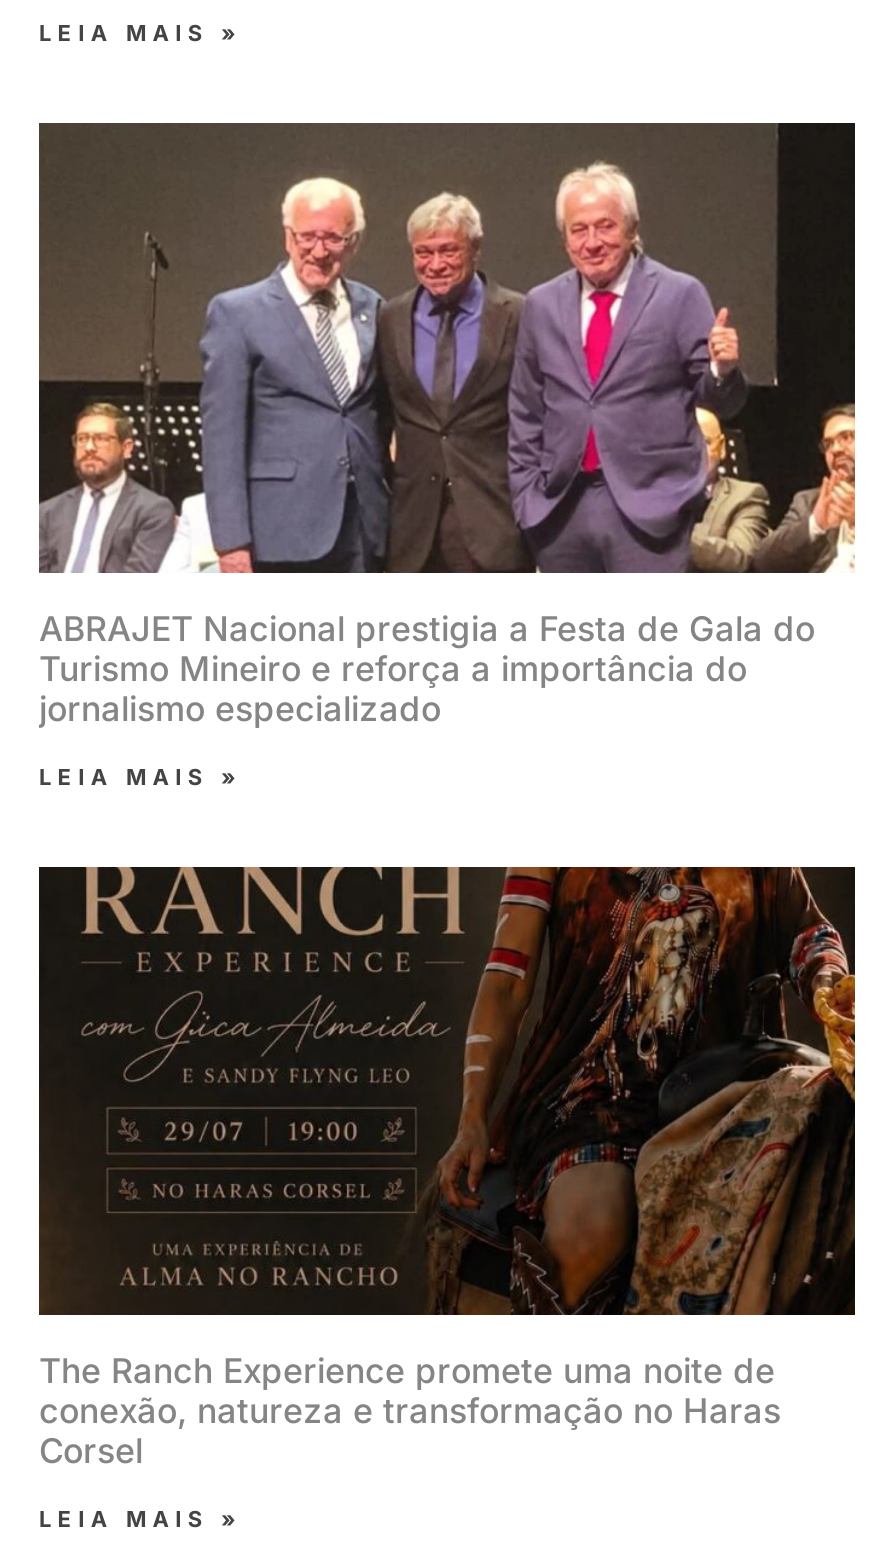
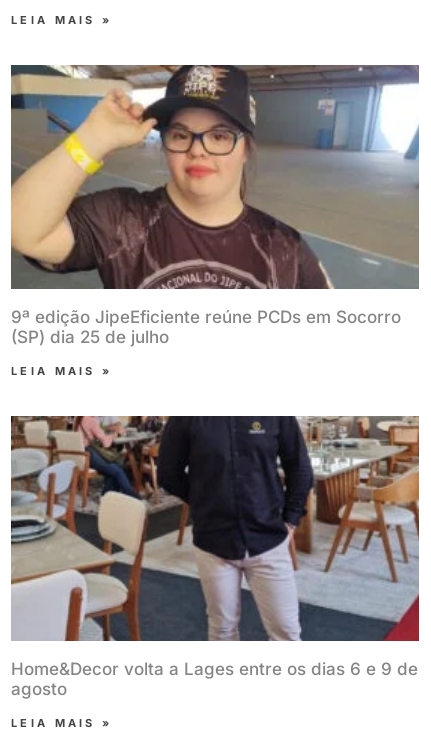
[37,122,857,728] [image] | ABRAJET Nacional prestigia a Festa de Gala do | Turismo Mineiro e reforça a importância do | jornalismo especializado -> [11,64,420,347] [image] | 9ª edição JipeEficiente reúne PCDs em Socorro | (SP) dia 25 de julho
[39,864,857,1471] [image] | The Ranch Experience promete uma noite de | conexão, natureza e transformação no Haras | Corsel -> [10,415,420,698] [image] | Home&Decor volta a Lages entre os dias 6 e 9 de | agosto

